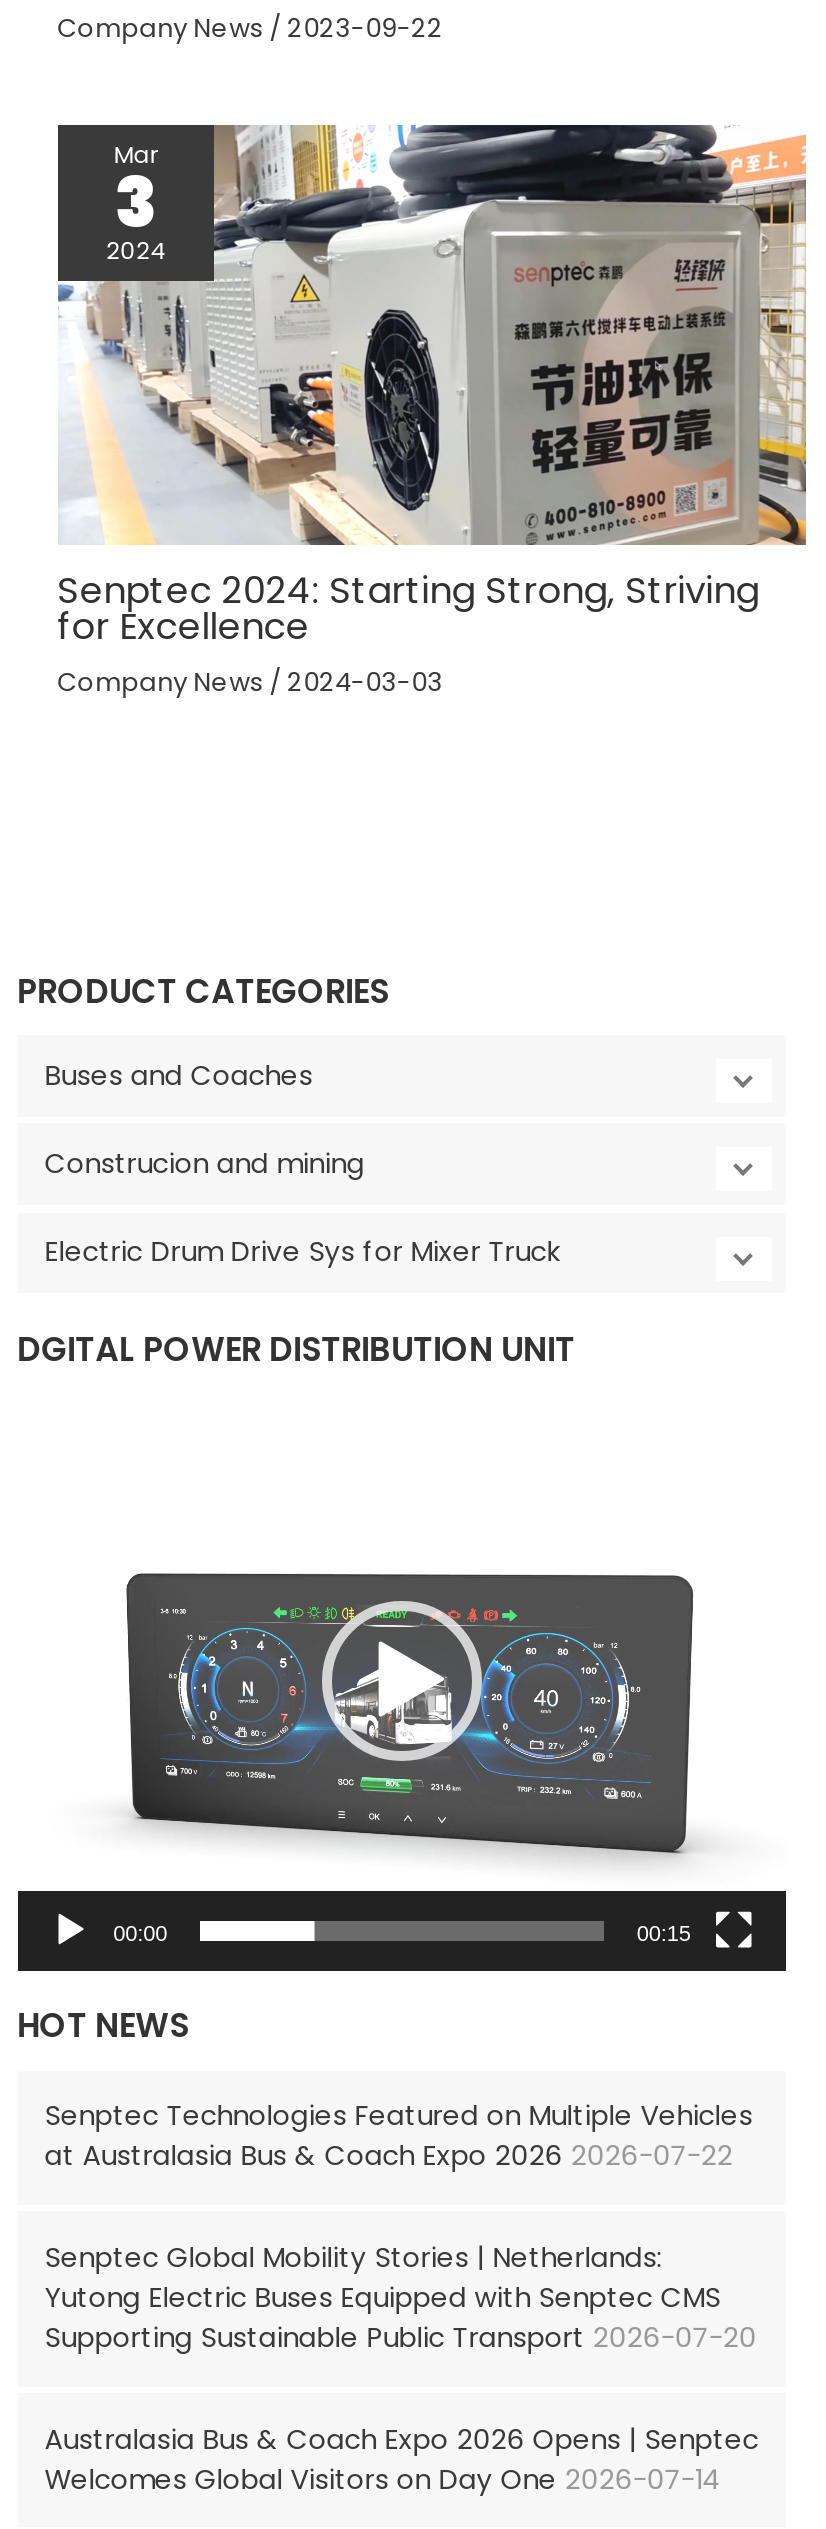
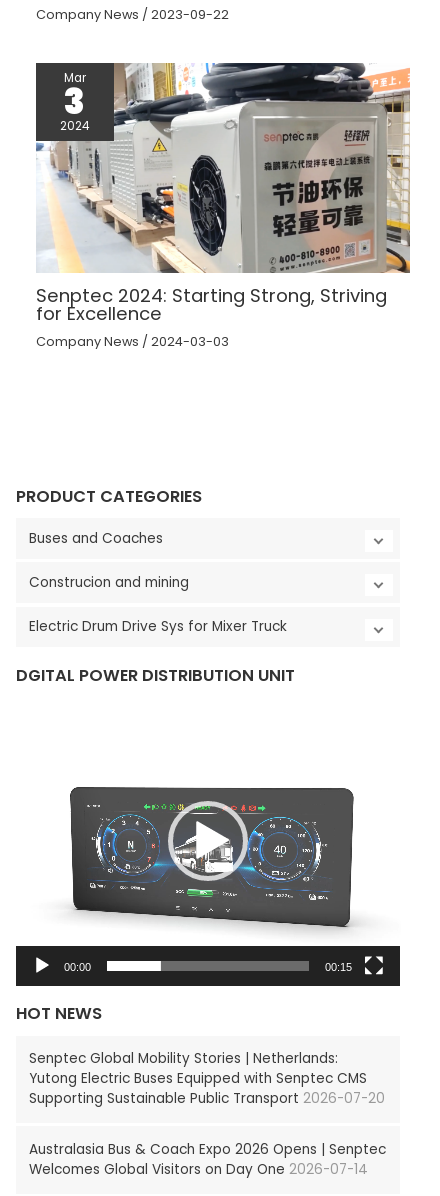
[45,2098,753,2176] Senptec Technologies Featured on Multiple Vehicles | at Australasia Bus & Coach Expo 2026 2026-07-22 -> none

